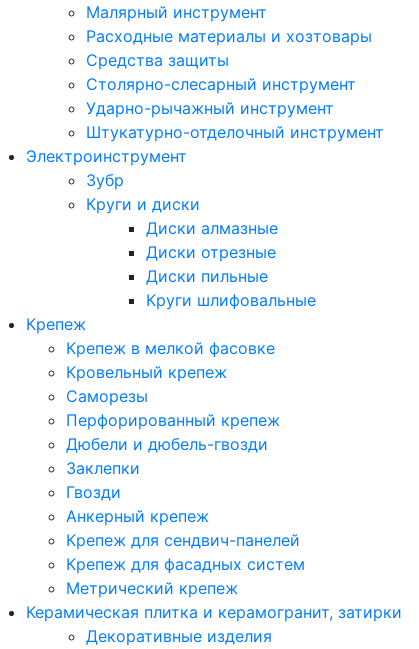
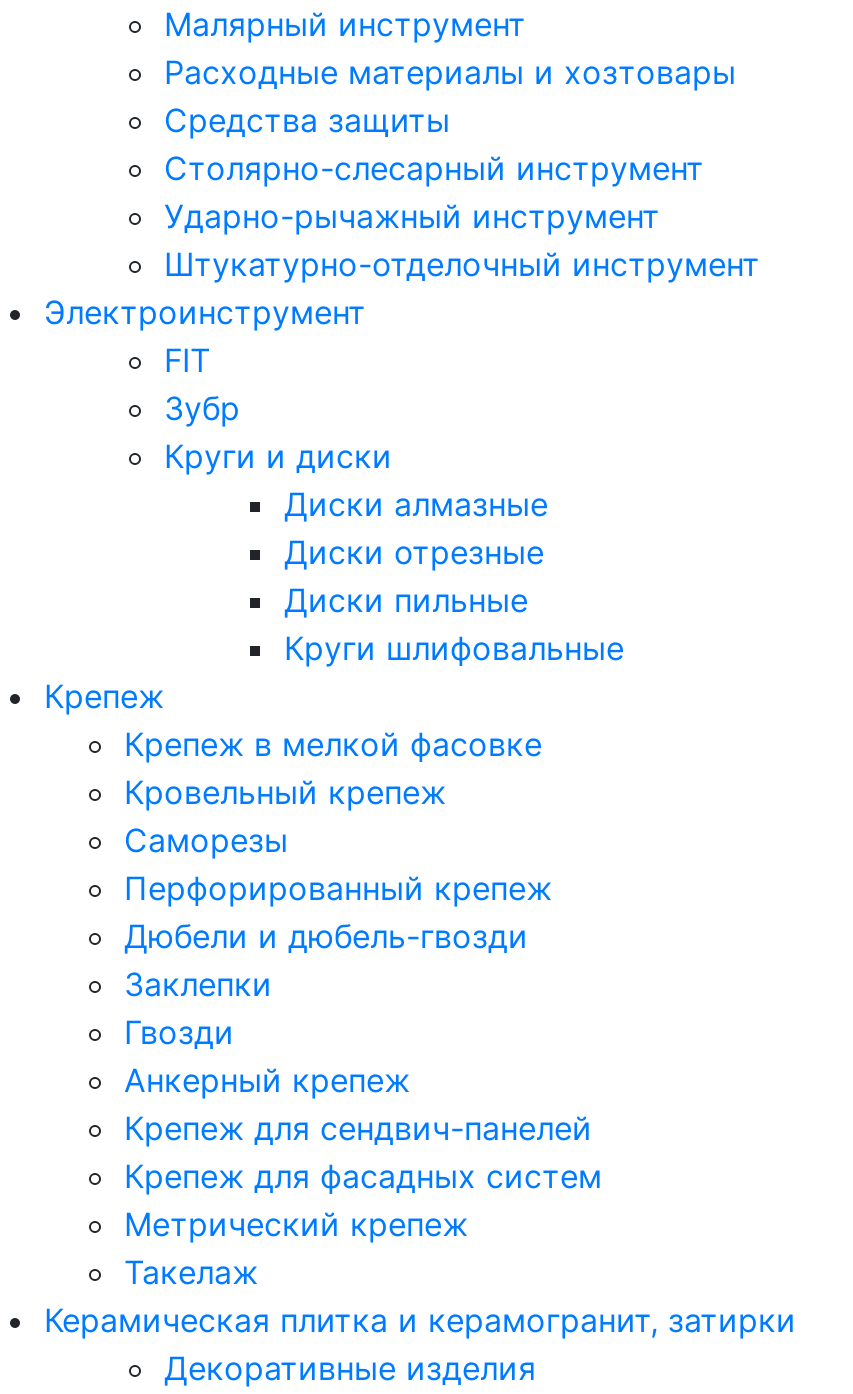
none -> [164,341,210,381] FIT
none -> [124,1253,258,1293] Такелаж

